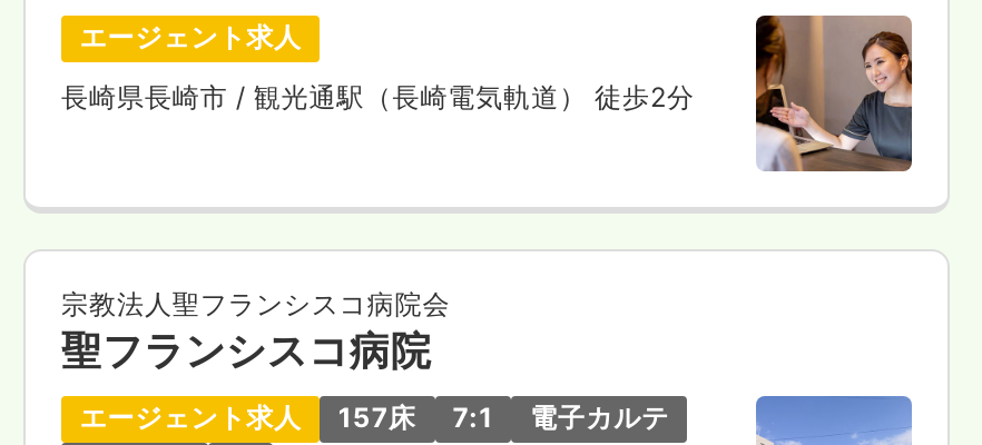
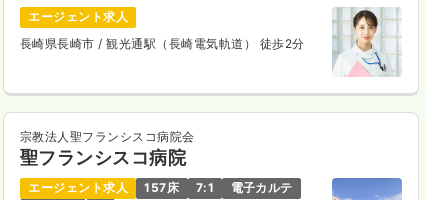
[754,13,914,174] [image] -> [332,7,402,77] [image]

